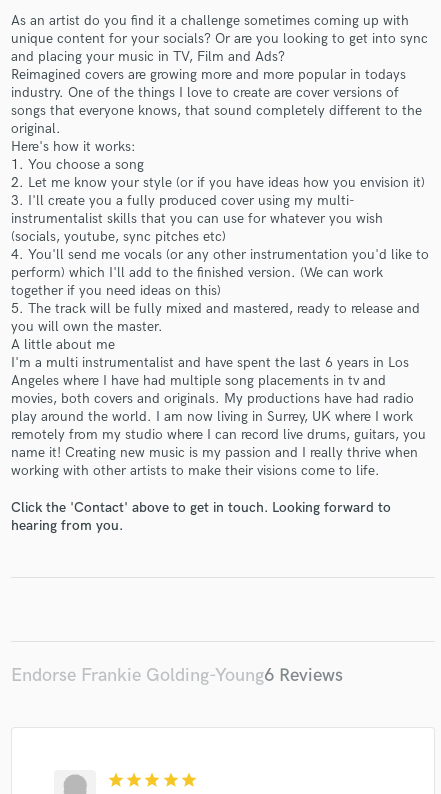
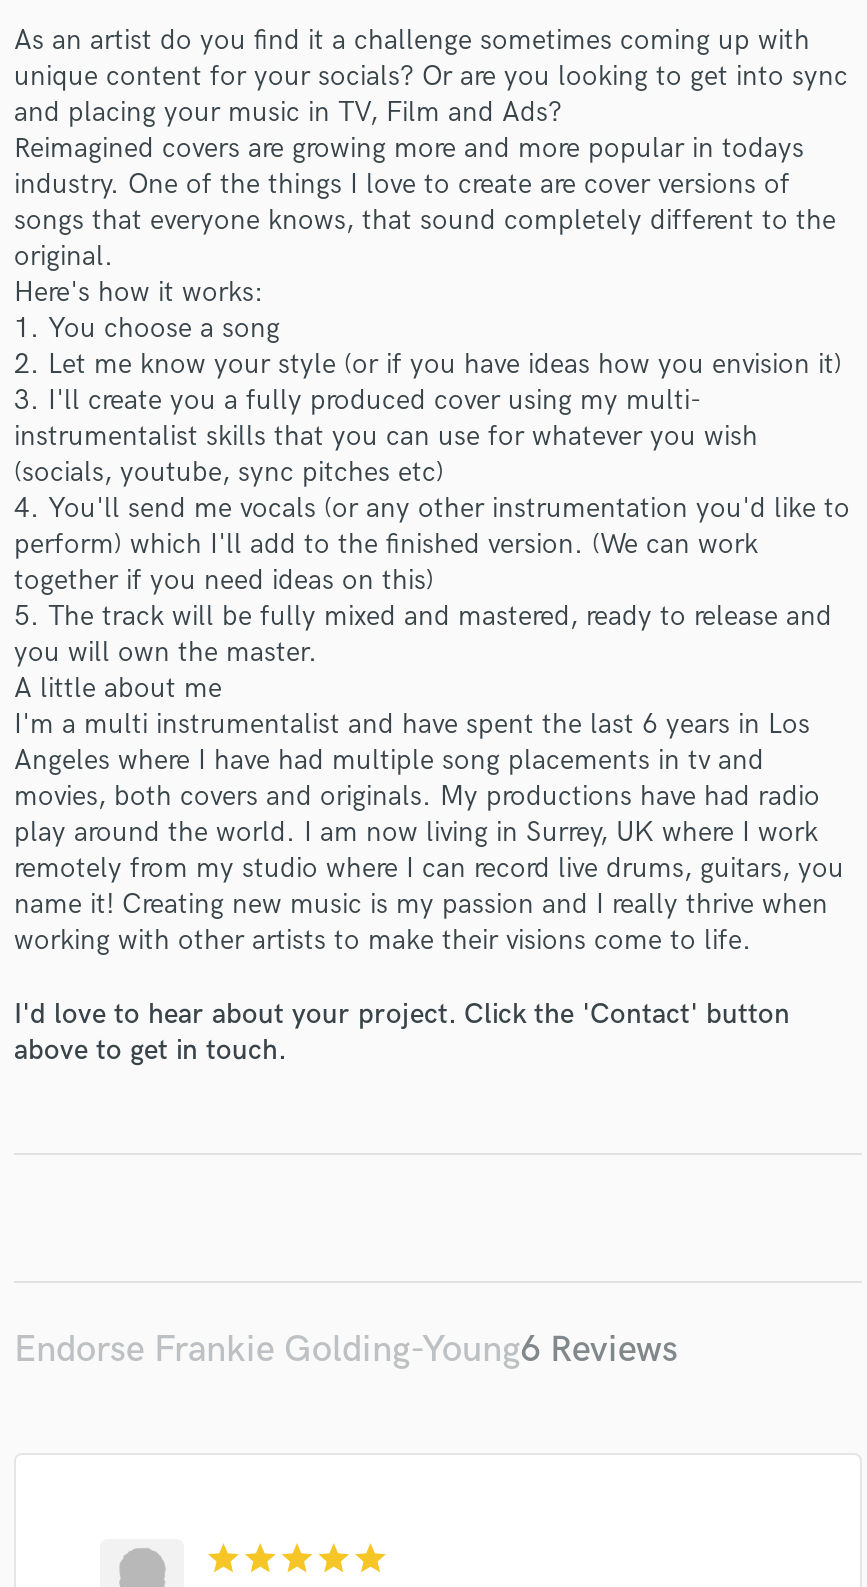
[11,499,391,534] Click the 'Contact' above to get in touch. Looking forward to | hearing from you. -> [14,996,790,1066] I'd love to hear about your project. Click the 'Contact' button | above to get in touch.

